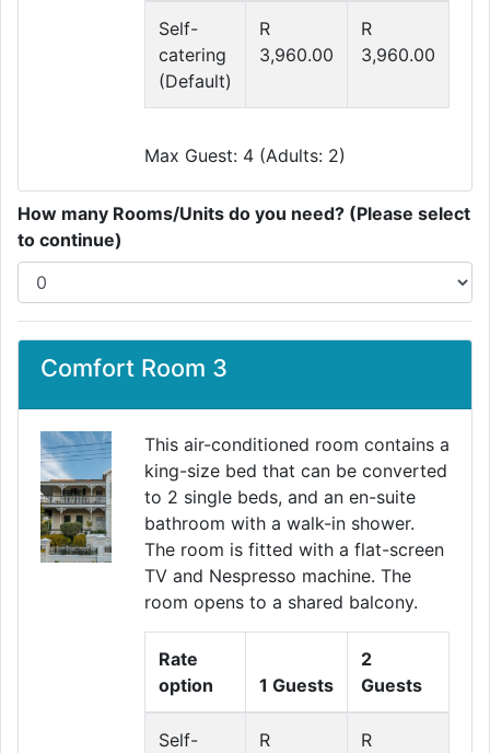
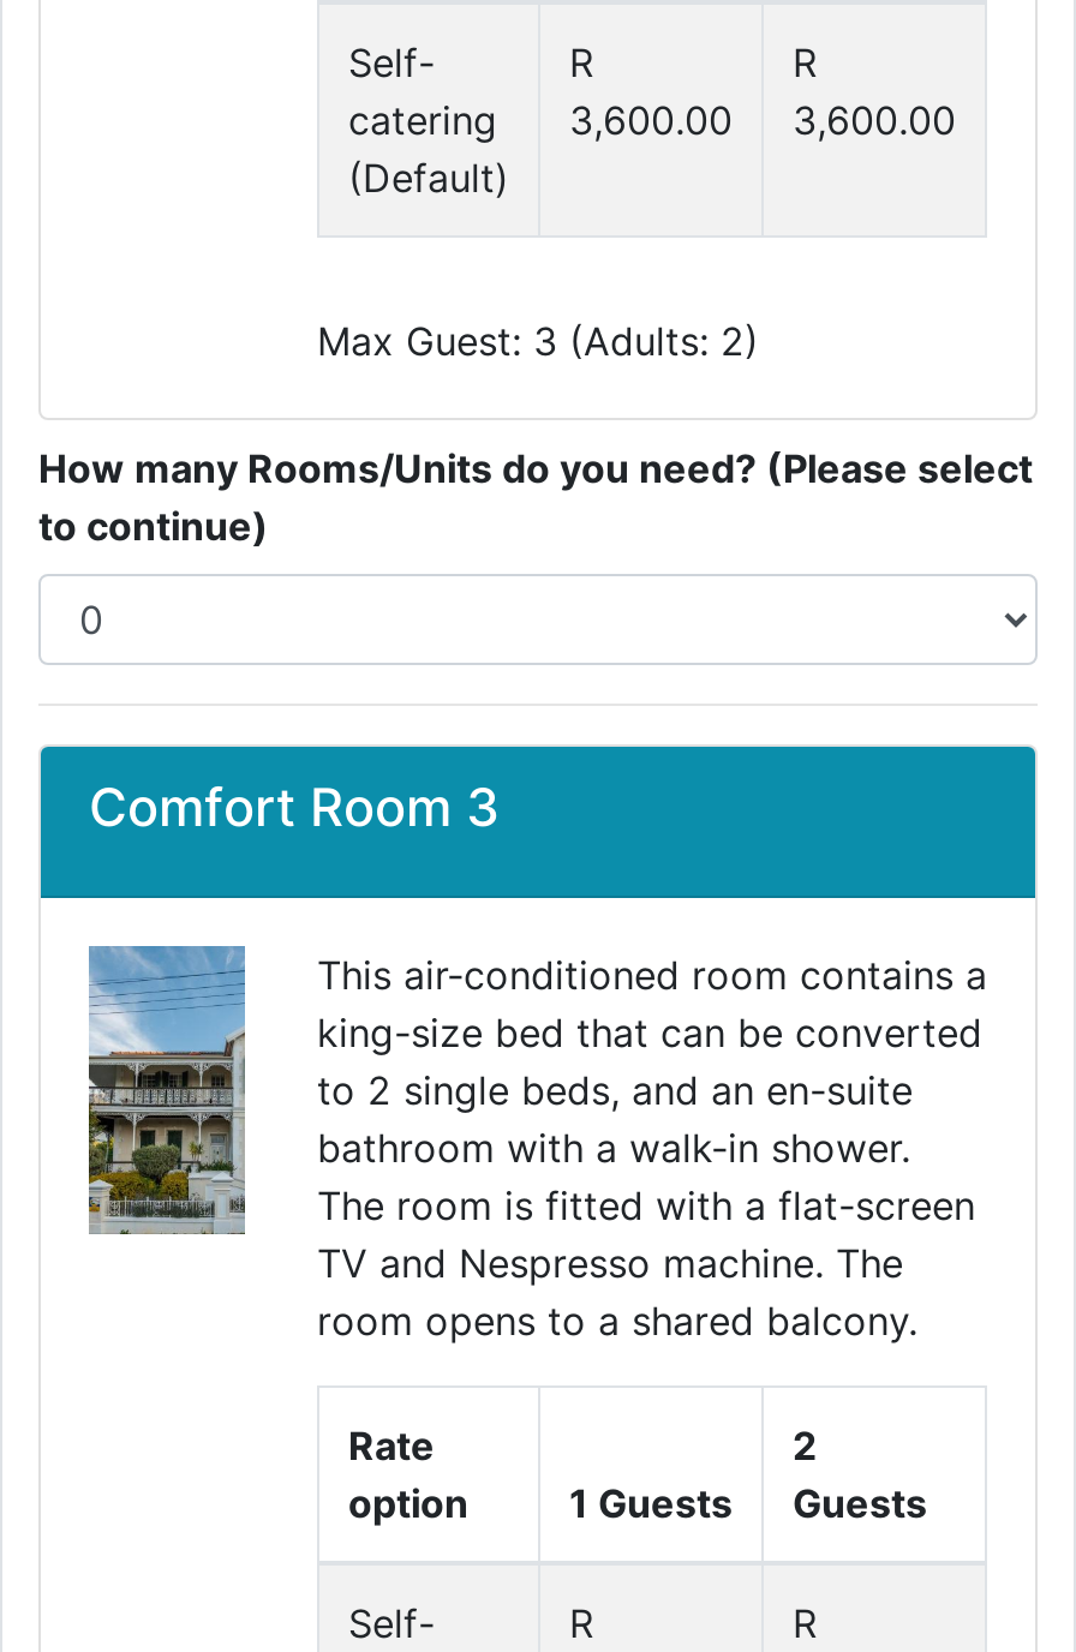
[259,44,334,66] 3,960.00 -> [569,96,733,144] 3,600.00
[361,44,435,66] 3,960.00 -> [793,96,956,144] 3,600.00
[144,144,346,166] Max Guest: 4 (Adults: 2) -> [317,317,759,365] Max Guest: 3 (Adults: 2)

